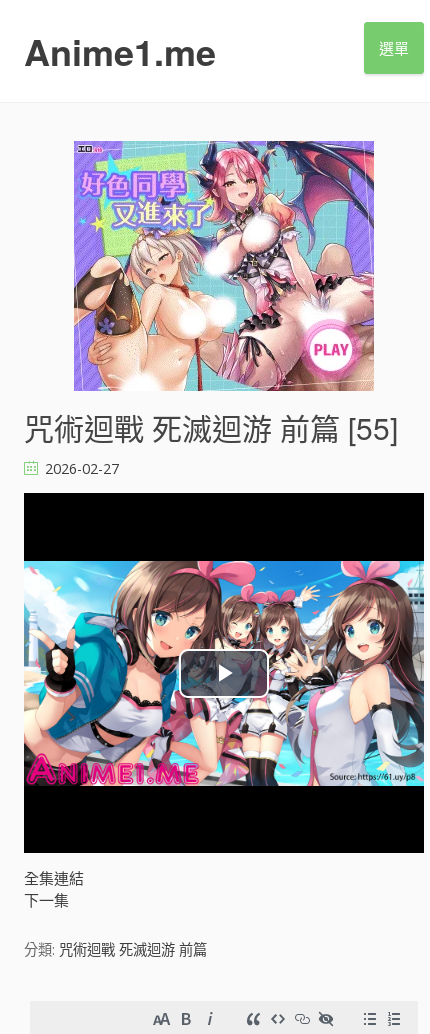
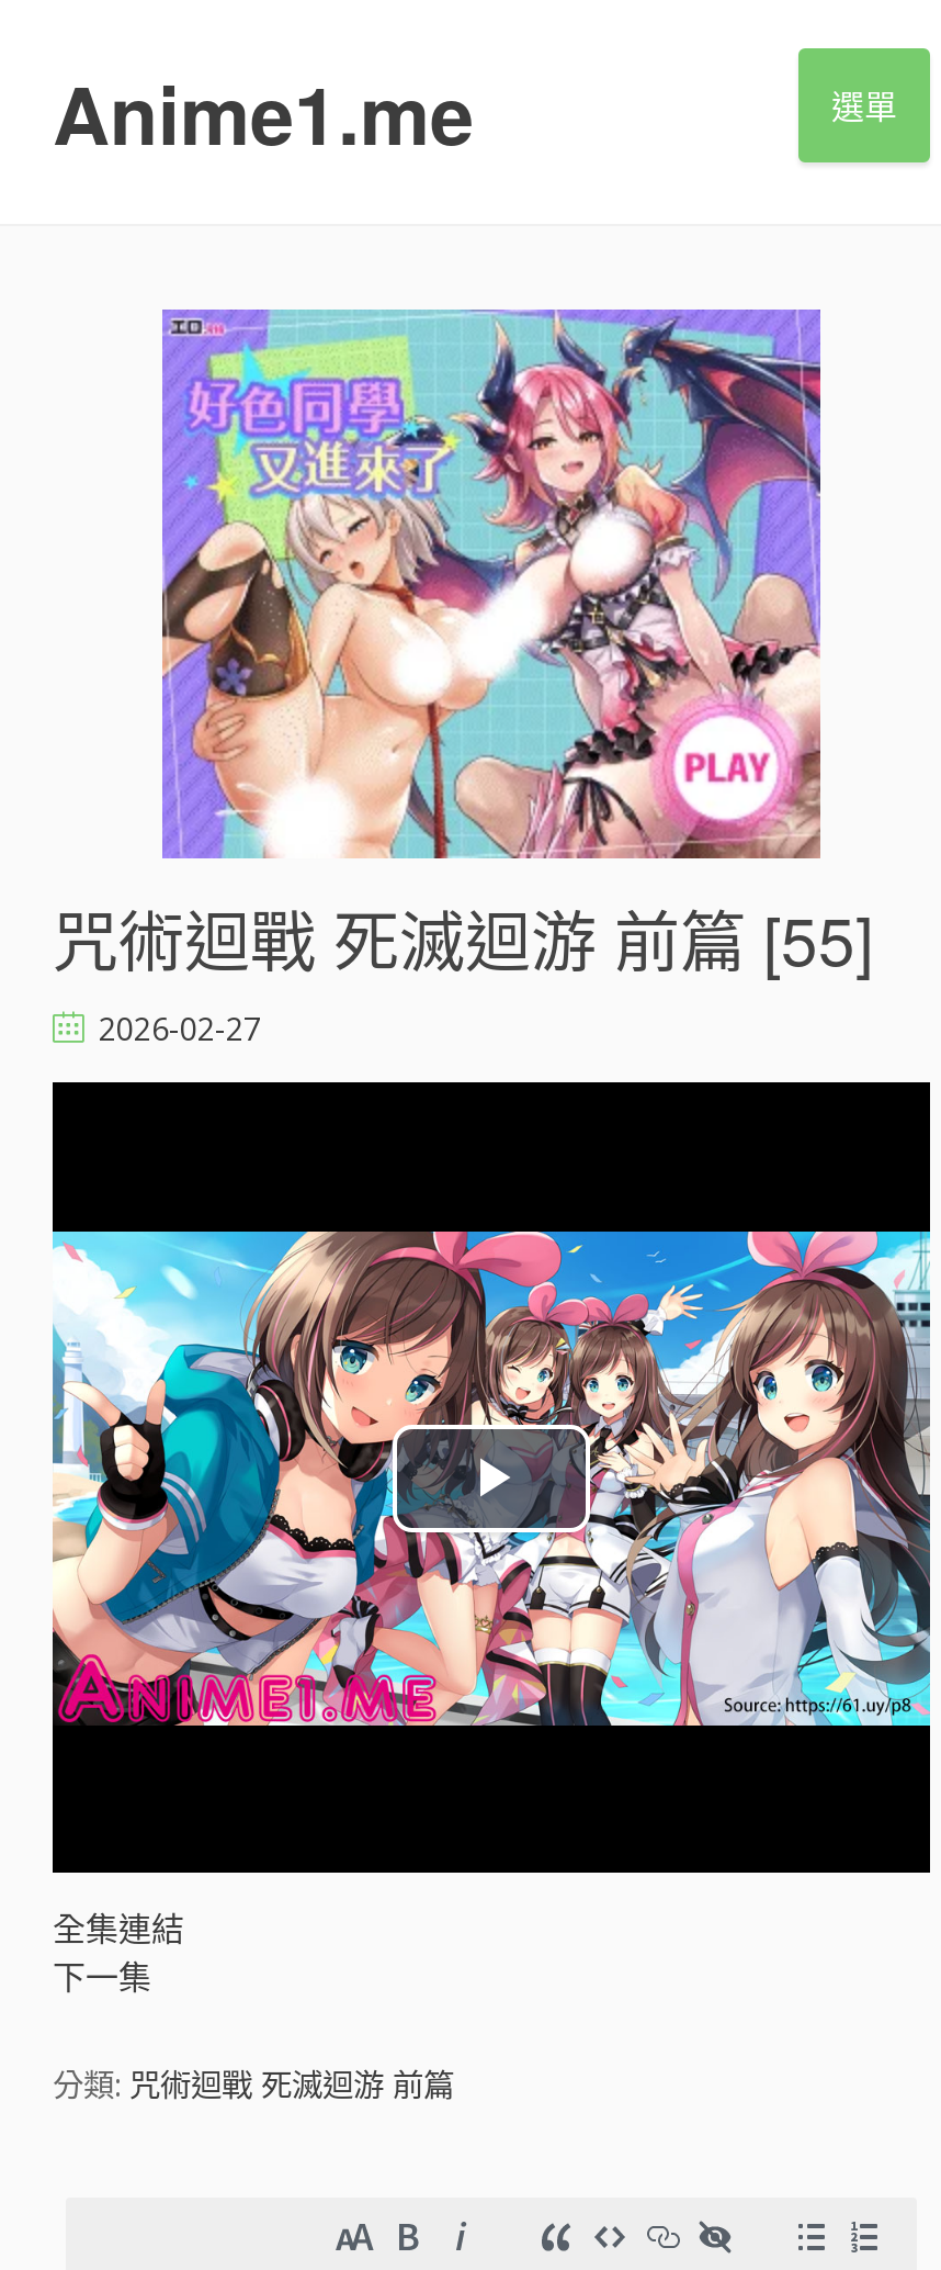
[73,140,375,391] [image] -> [160,310,823,858] [image]

